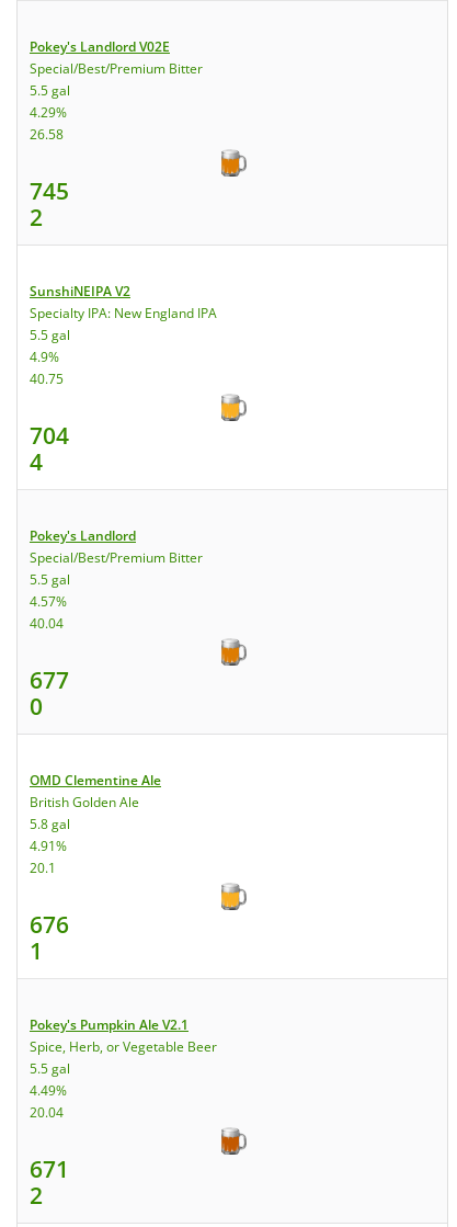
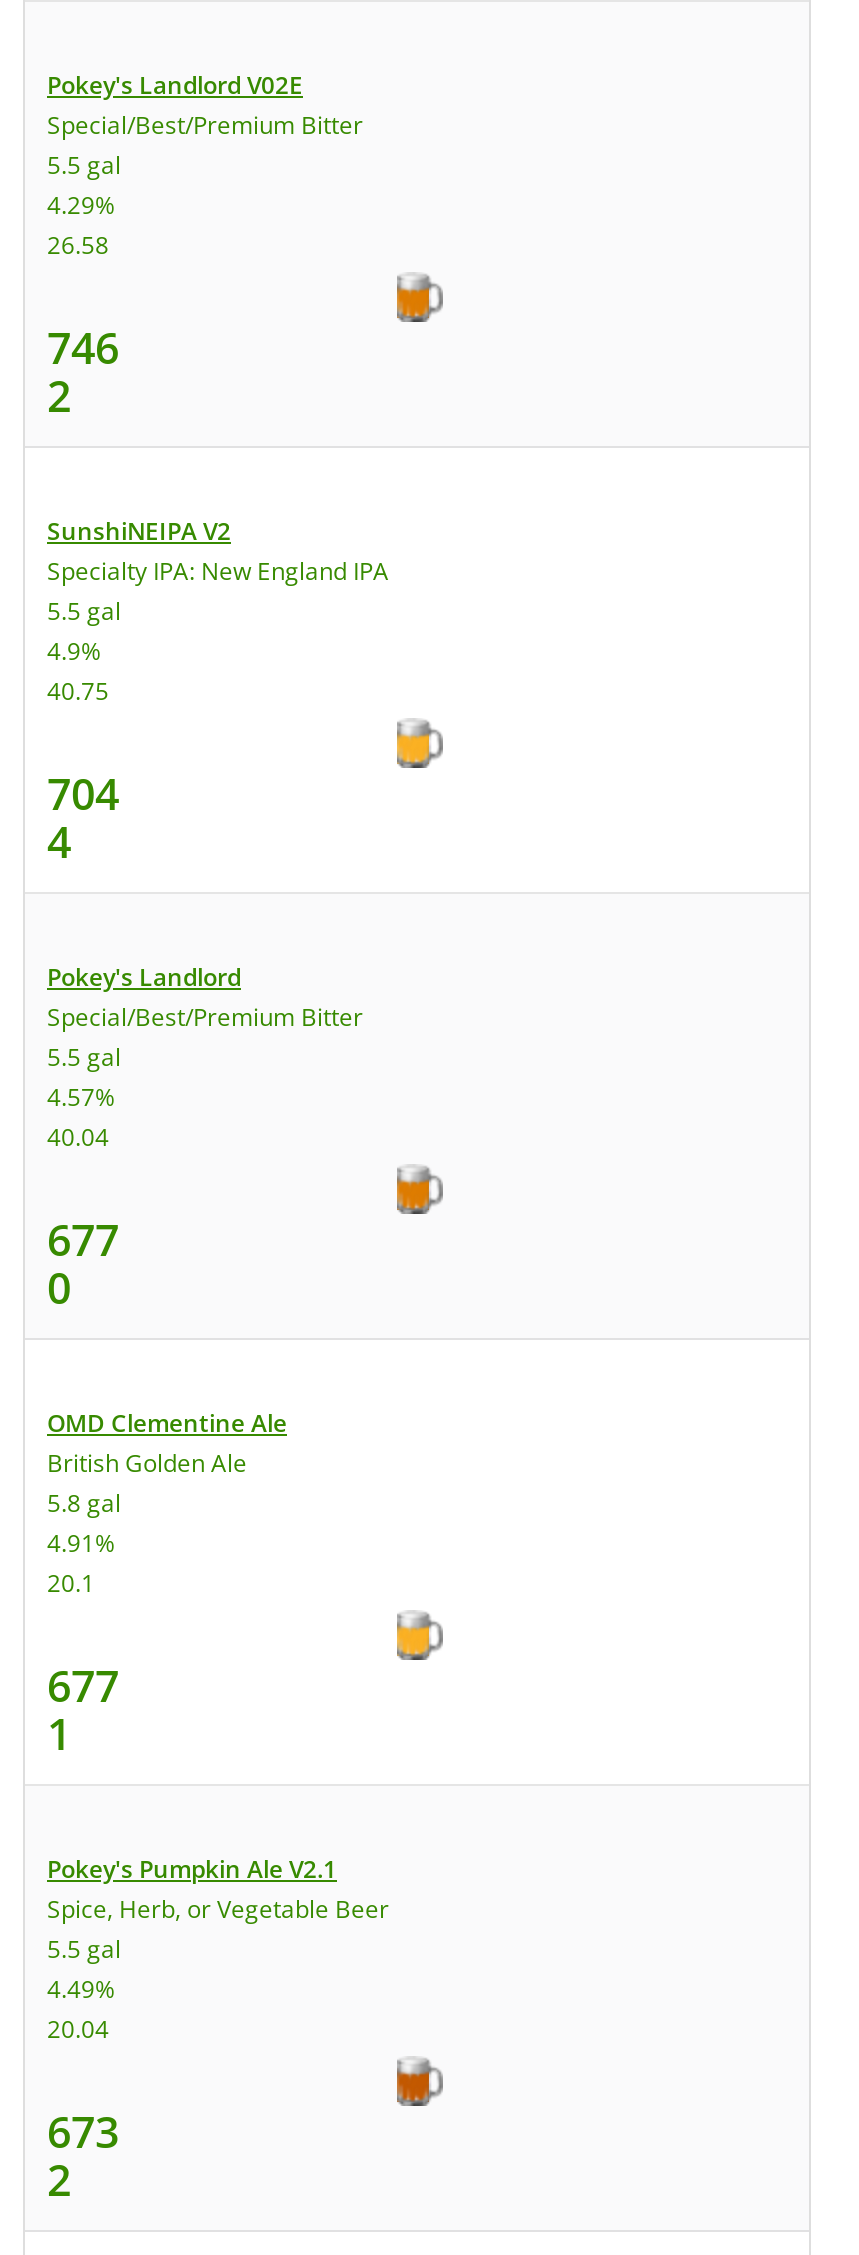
[30,174,69,206] 745 -> [47,318,119,376] 746
[30,908,69,940] 676 -> [47,1656,119,1714] 677
[30,1152,69,1184] 671 -> [47,2102,119,2160] 673

